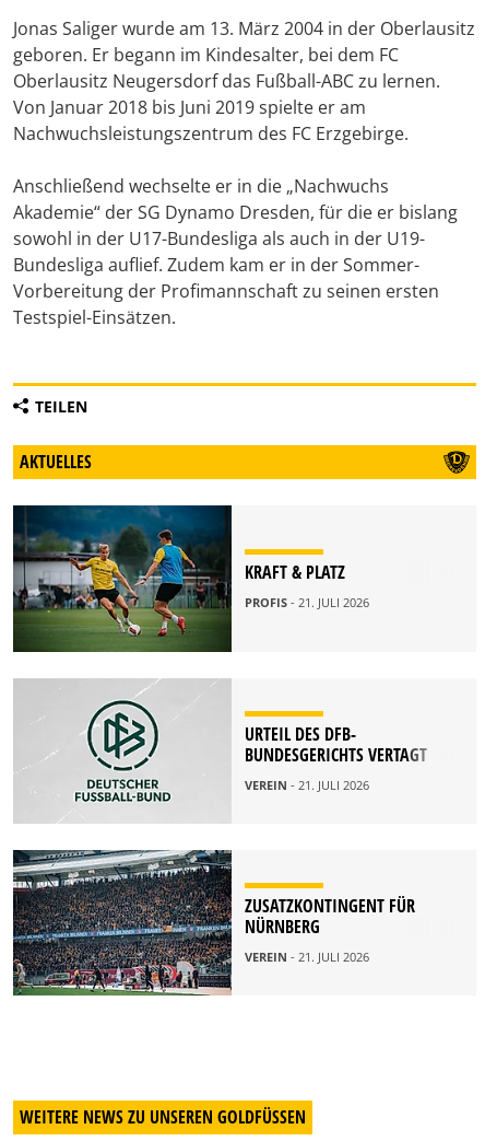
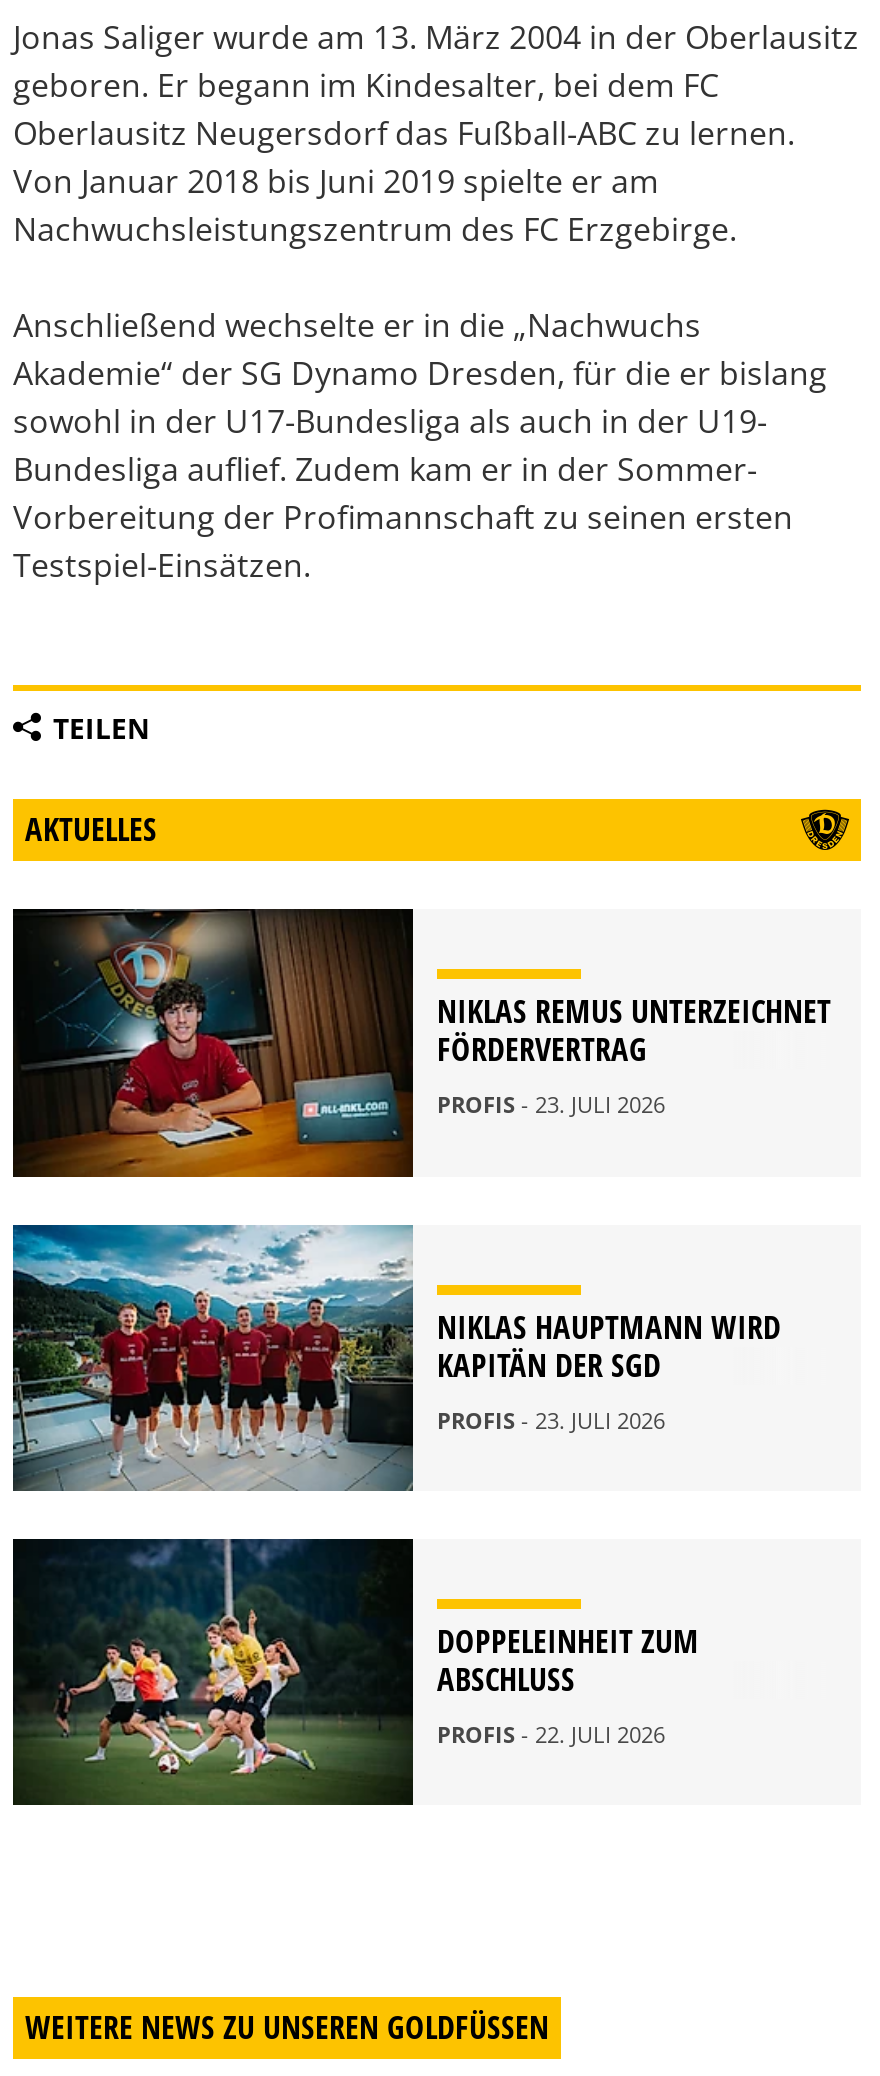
[12,504,369,653] [image] | KRAFT & PLATZ | PROFIS - 21. JULI 2026 -> [11,907,831,1179] [image] | NIKLAS REMUS UNTERZEICHNET | FÖRDERVERTRAG | PROFIS - 23. JULI 2026
[13,678,427,824] [image] | URTEIL DES DFB- | BUNDESGERICHTS VERTAGT | VEREIN - 21. JULI 2026 -> [11,1223,781,1493] [image] | NIKLAS HAUPTMANN WIRD | KAPITÄN DER SGD | PROFIS - 23. JULI 2026
[12,849,415,996] [image] | ZUSATZKONTINGENT FÜR | NÜRNBERG | VEREIN - 21. JULI 2026 -> [11,1537,699,1807] [image] | DOPPELEINHEIT ZUM | ABSCHLUSS | PROFIS - 22. JULI 2026

